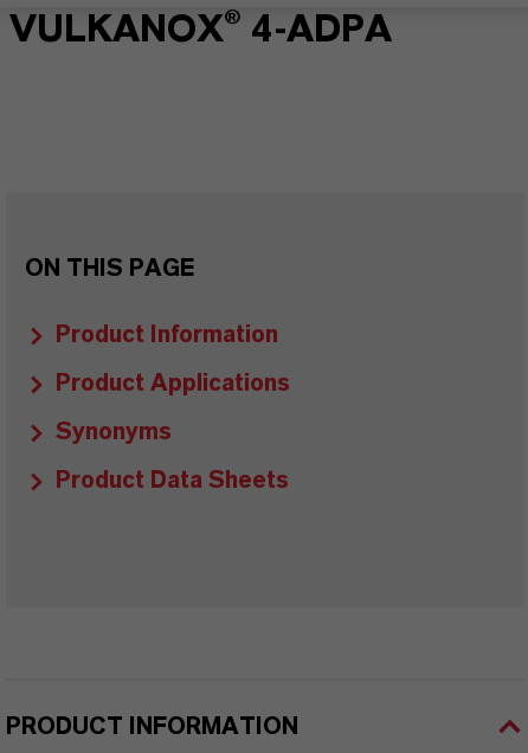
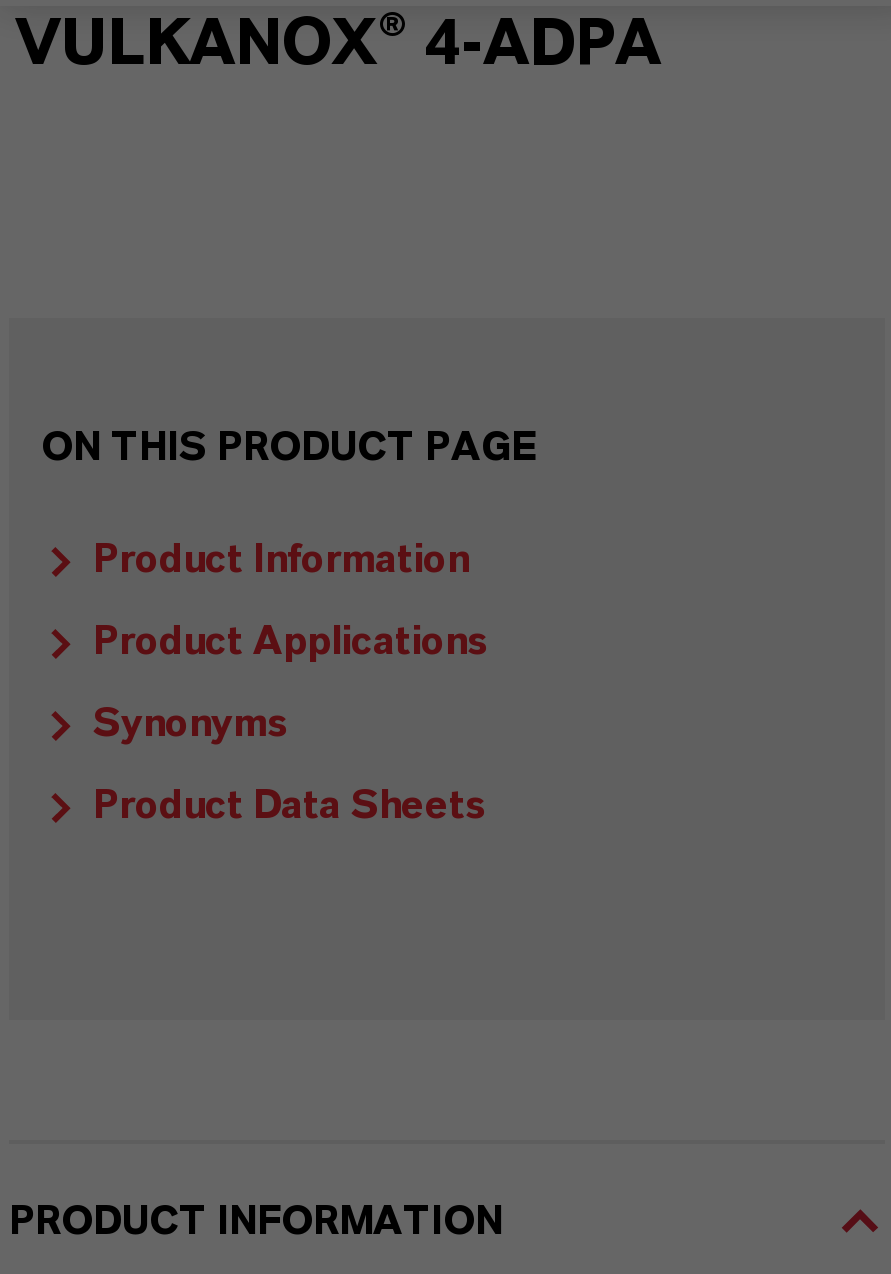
[25,257,194,281] ON THIS PAGE -> [41,428,535,468] ON THIS PRODUCT PAGE

